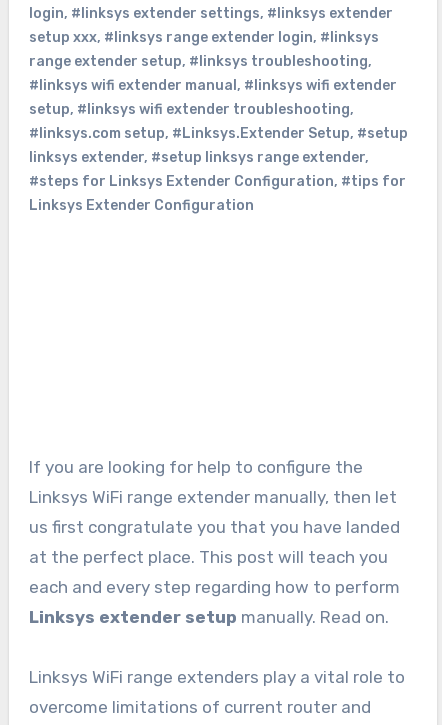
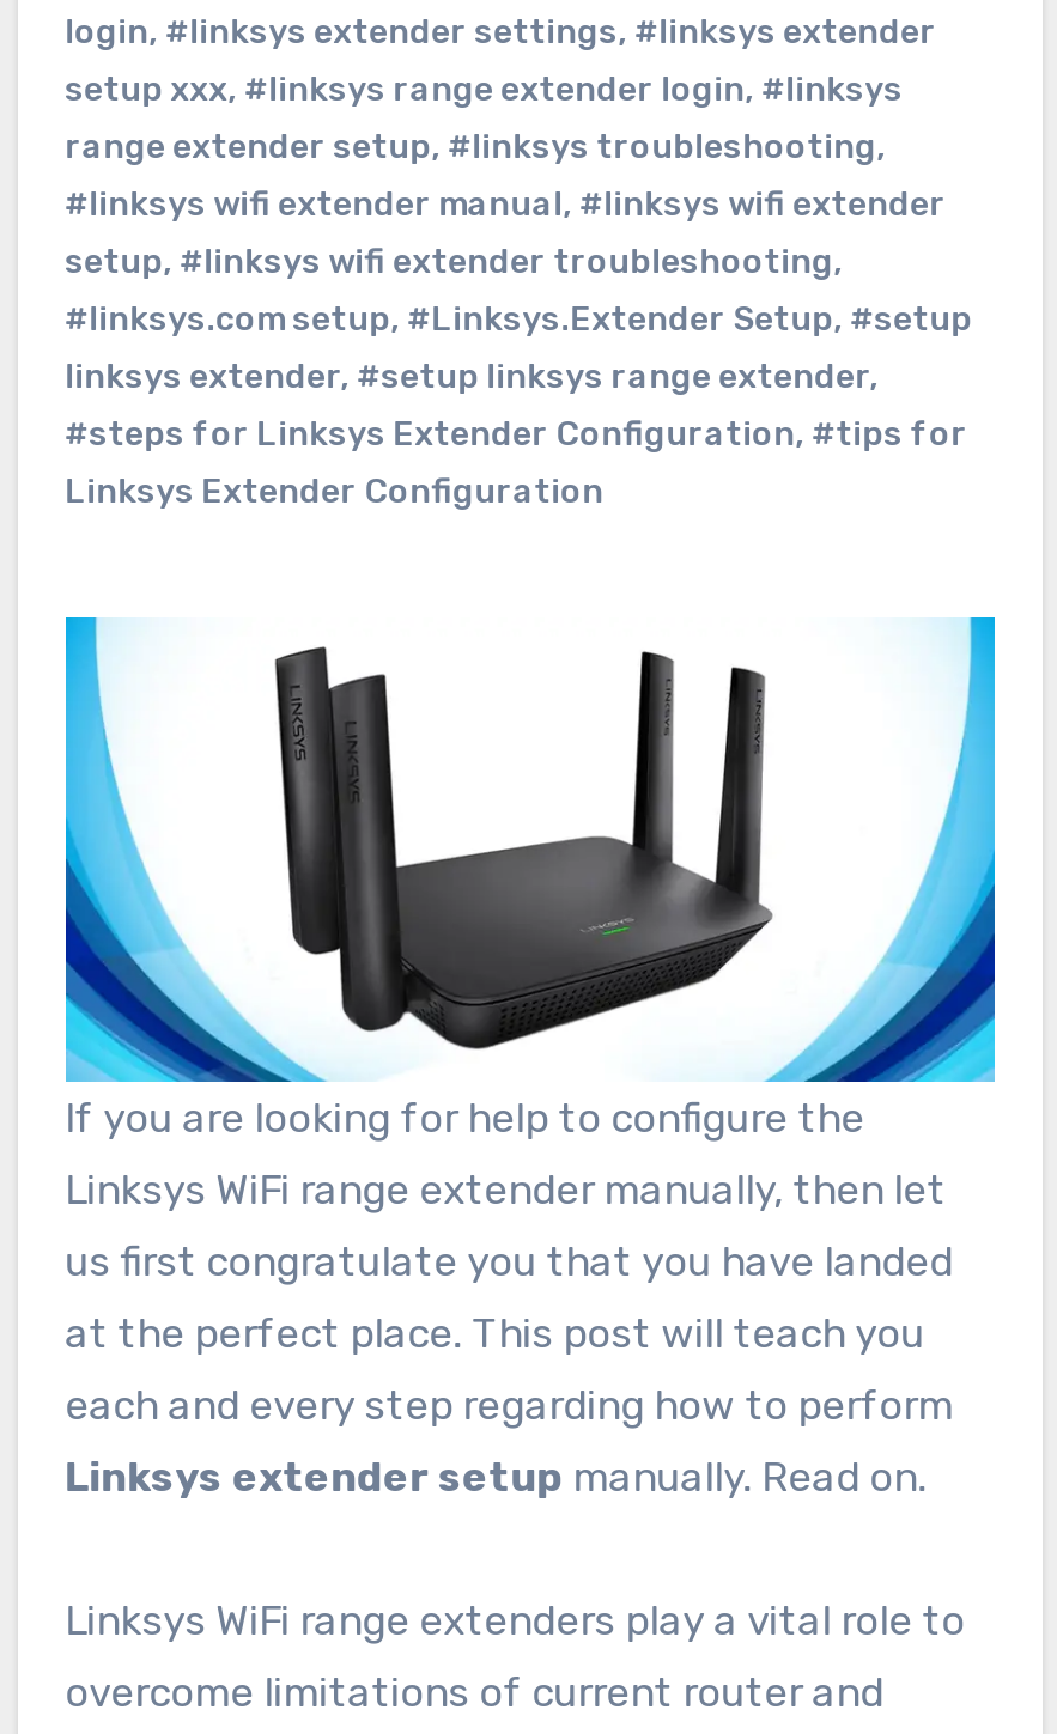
none -> [63,615,997,1084] [image]

